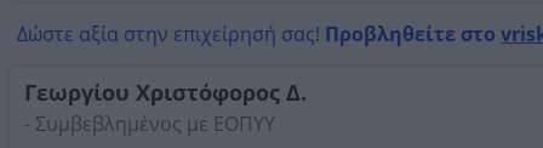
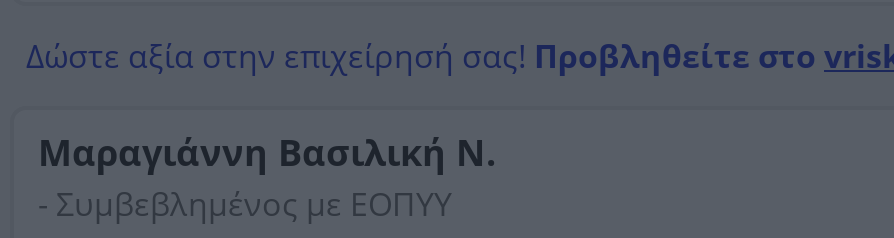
[24,78,307,107] Γεωργίου Χριστόφορος Δ. -> [38,128,496,176] Μαραγιάννη Βασιλική Ν.

